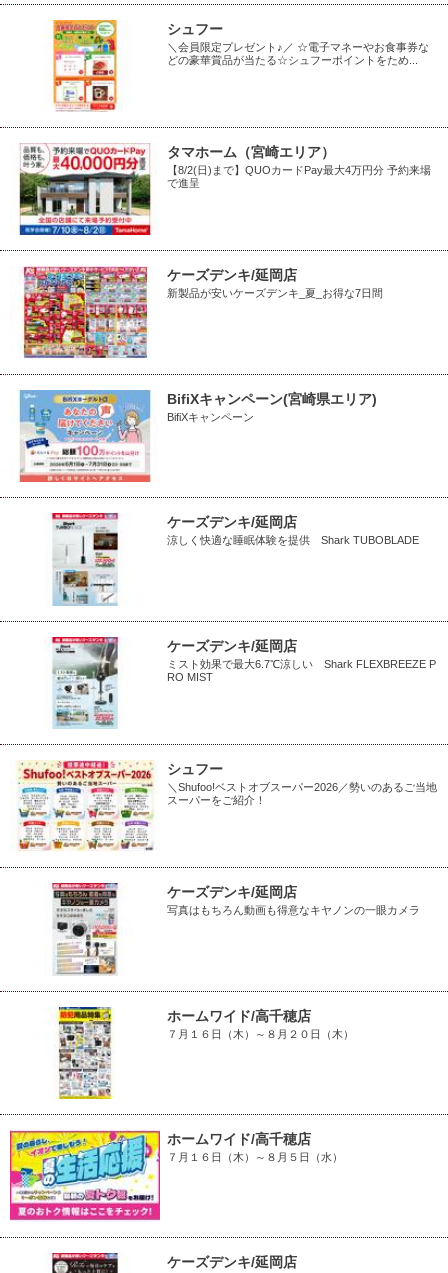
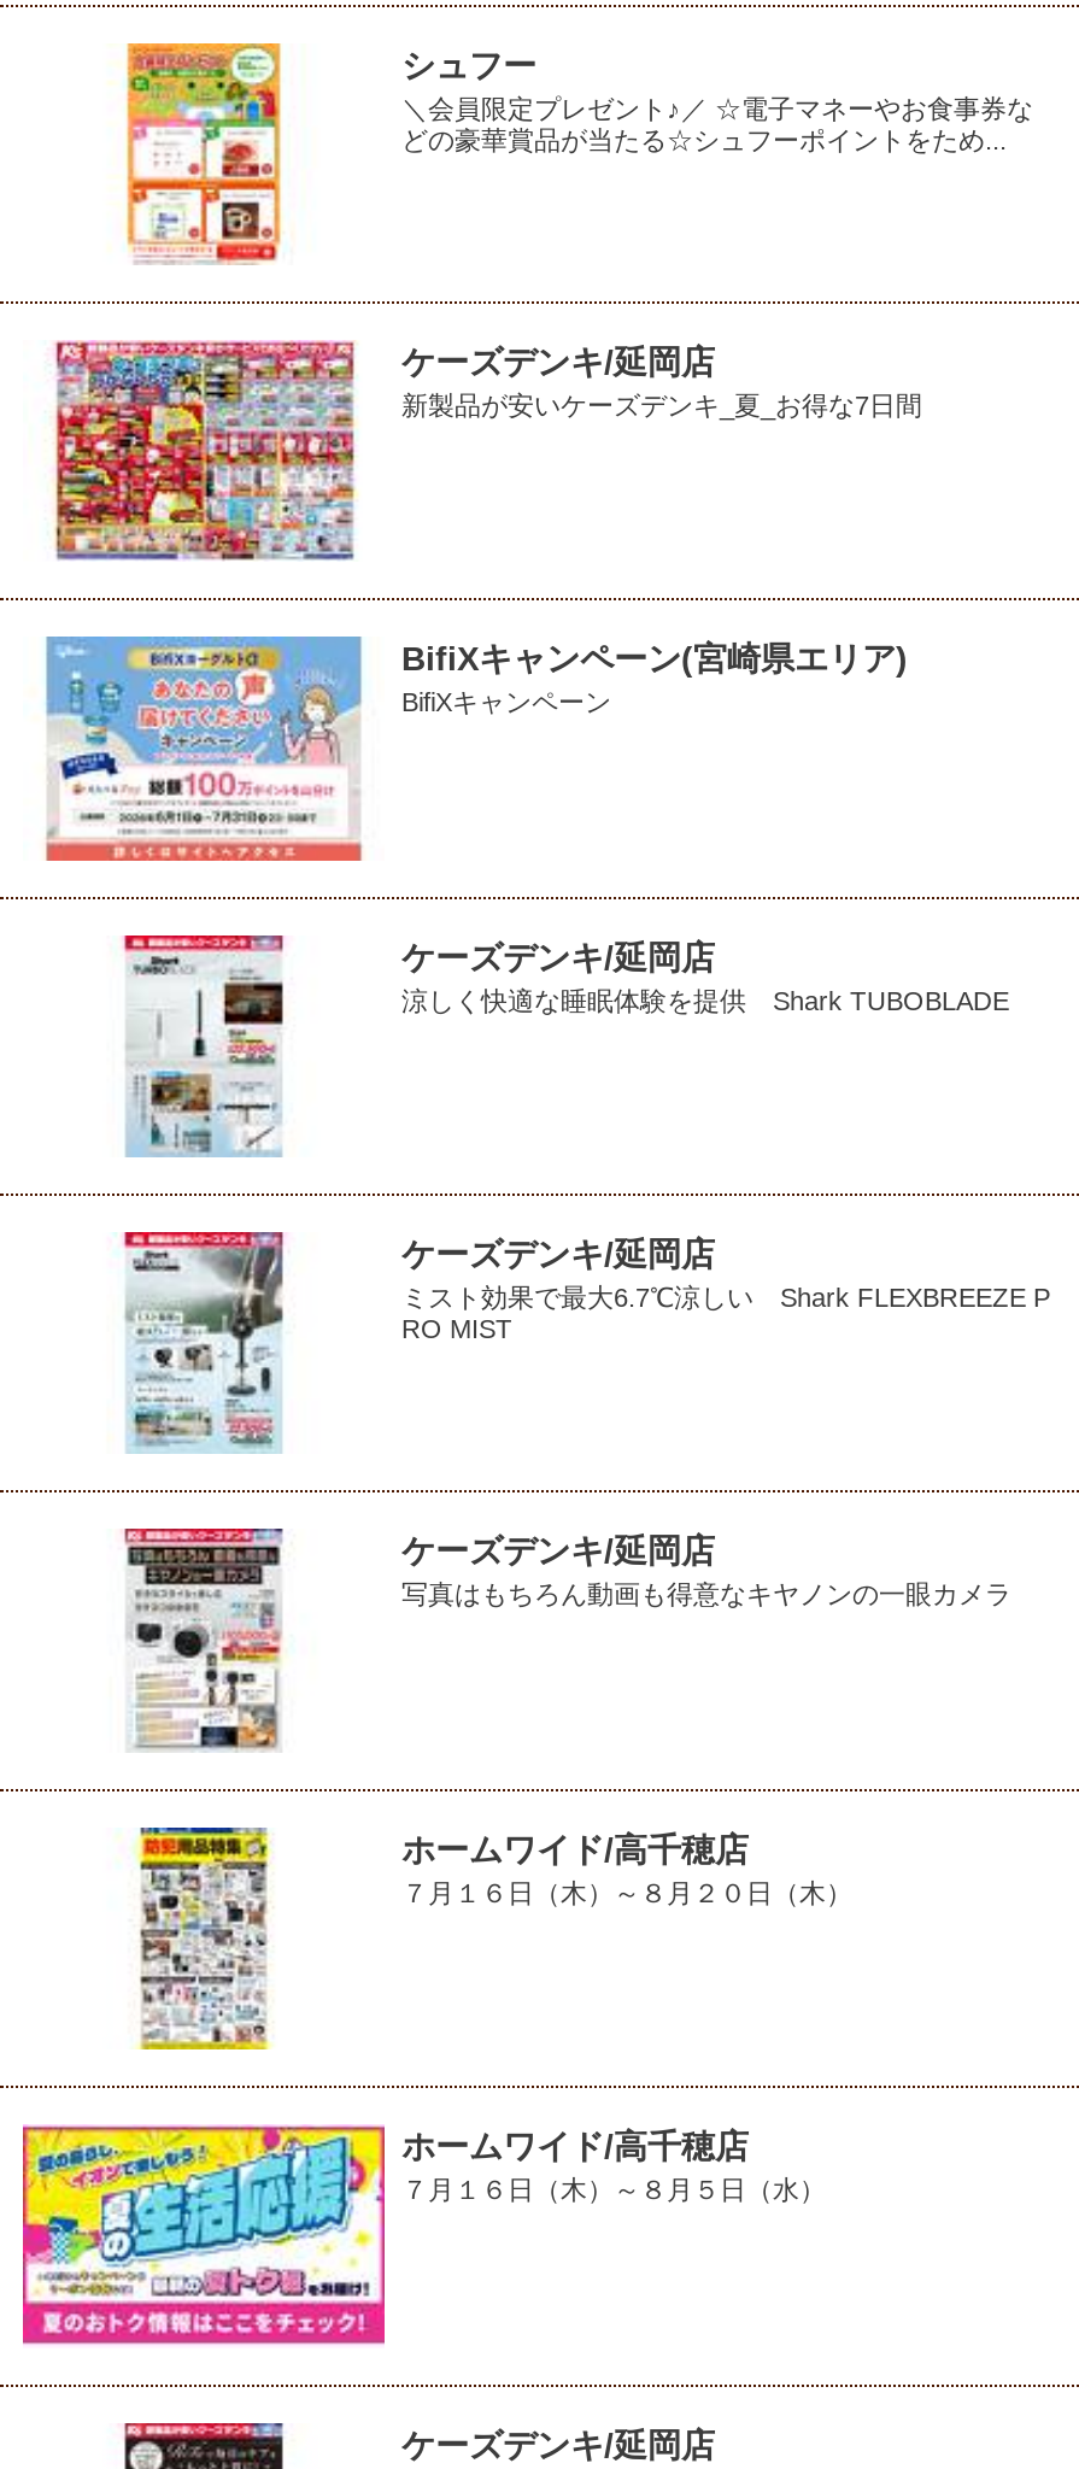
[18,144,431,236] [image] | タマホーム（宮崎エリア） | 【8/2(日)まで】QUOカードPay最大4万円分 予約来場 | で進呈 -> none
[17,760,437,851] [image] | シュフー | ＼Shufoo!ベストオブスーパー2026／勢いのあるご当地 | スーパーをご紹介！ -> none

